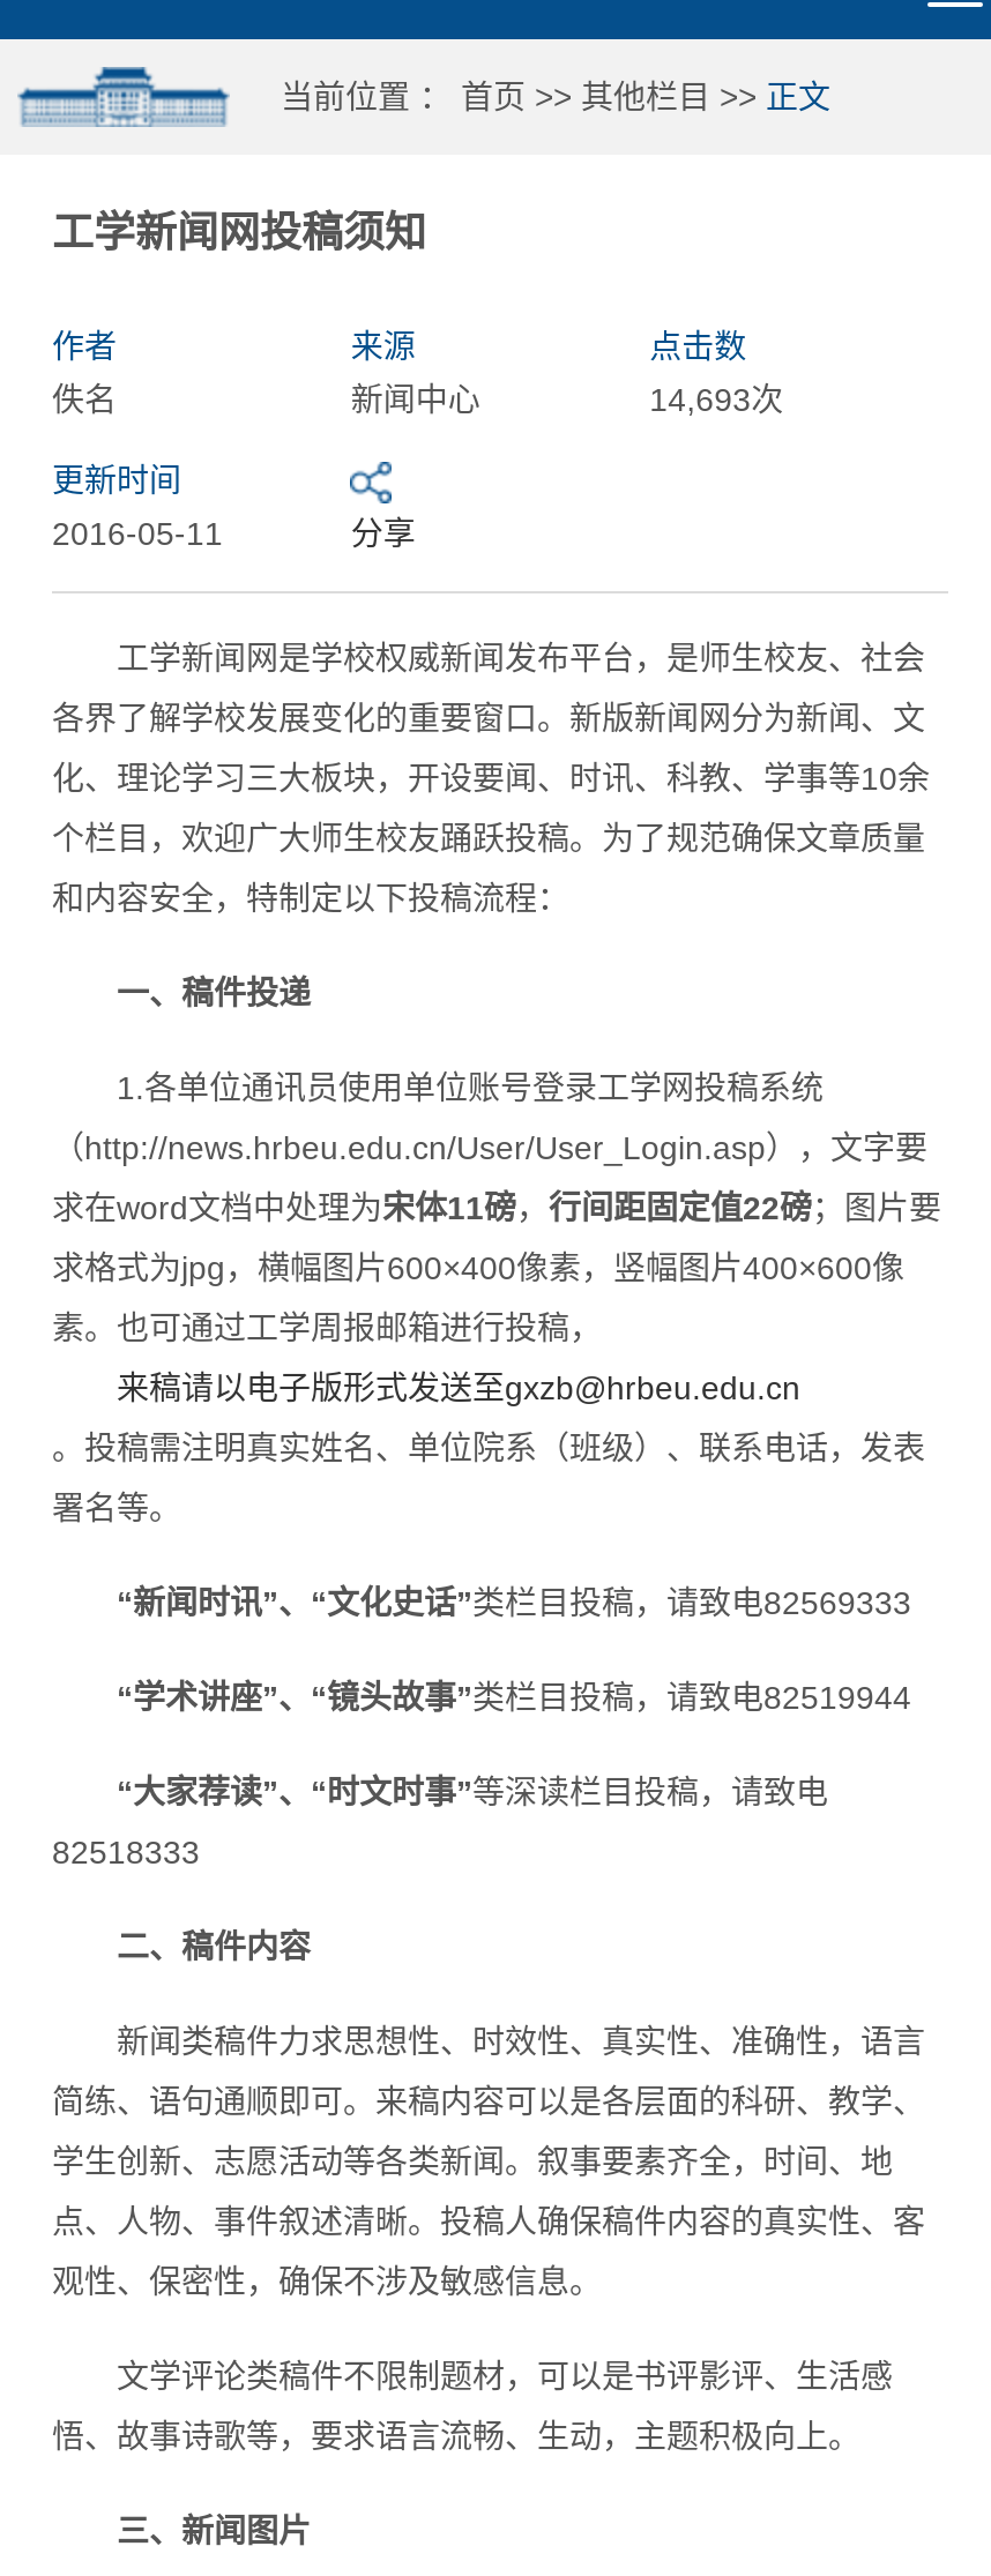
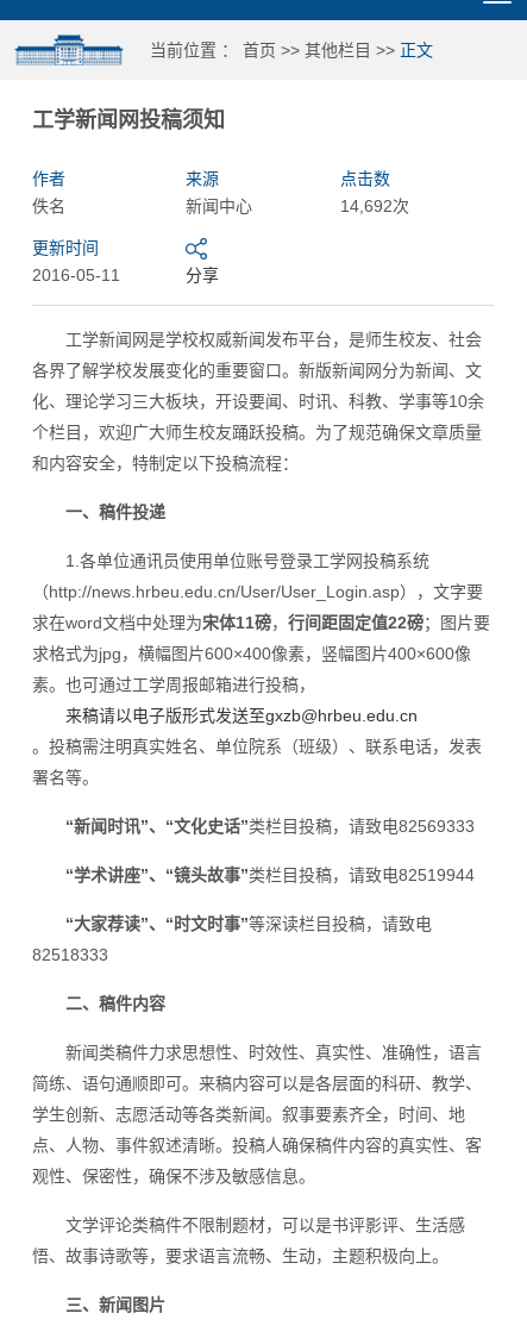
[650,381,784,418] 14,693次 -> [340,196,409,215] 14,692次

